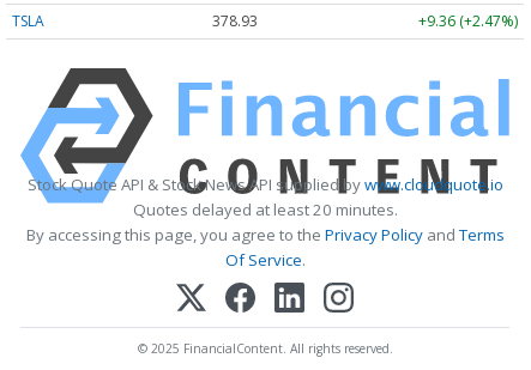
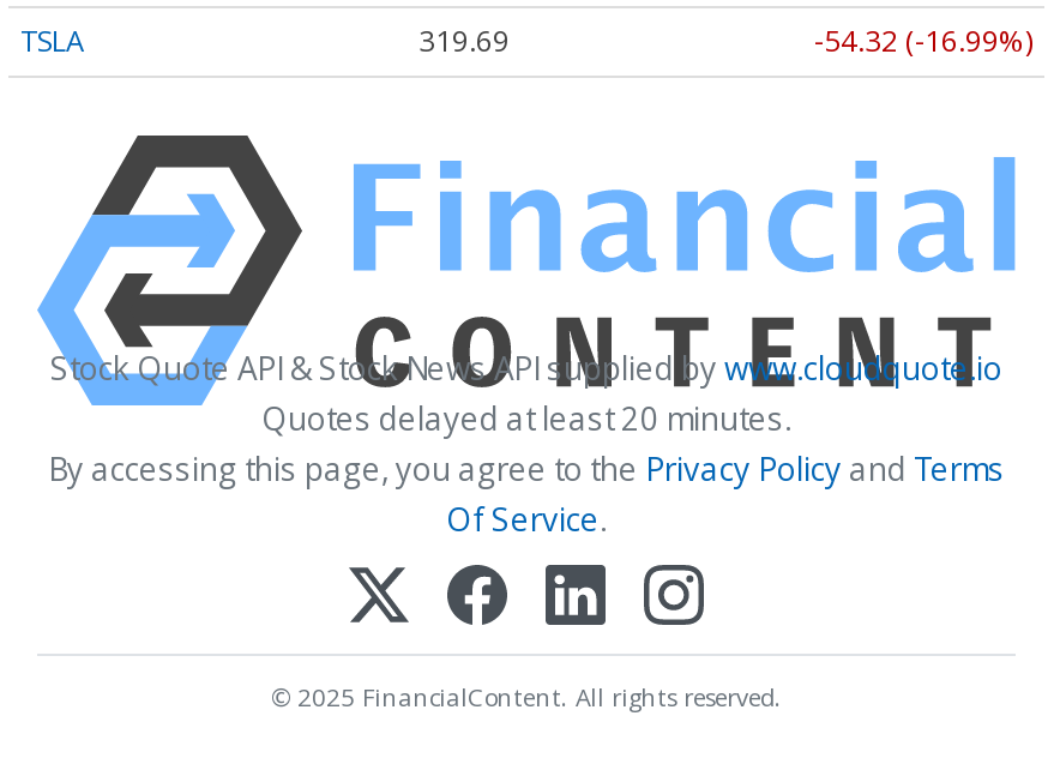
[212,11,258,31] 378.93 -> [418,21,510,62] 319.69
[418,11,518,31] +9.36 (+2.47%) -> [814,21,1032,62] -54.32 (-16.99%)

